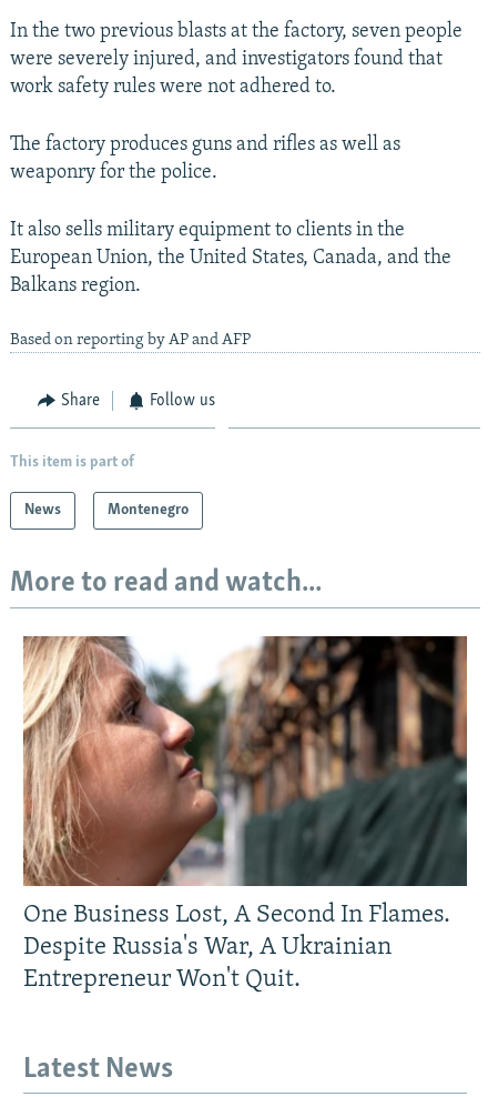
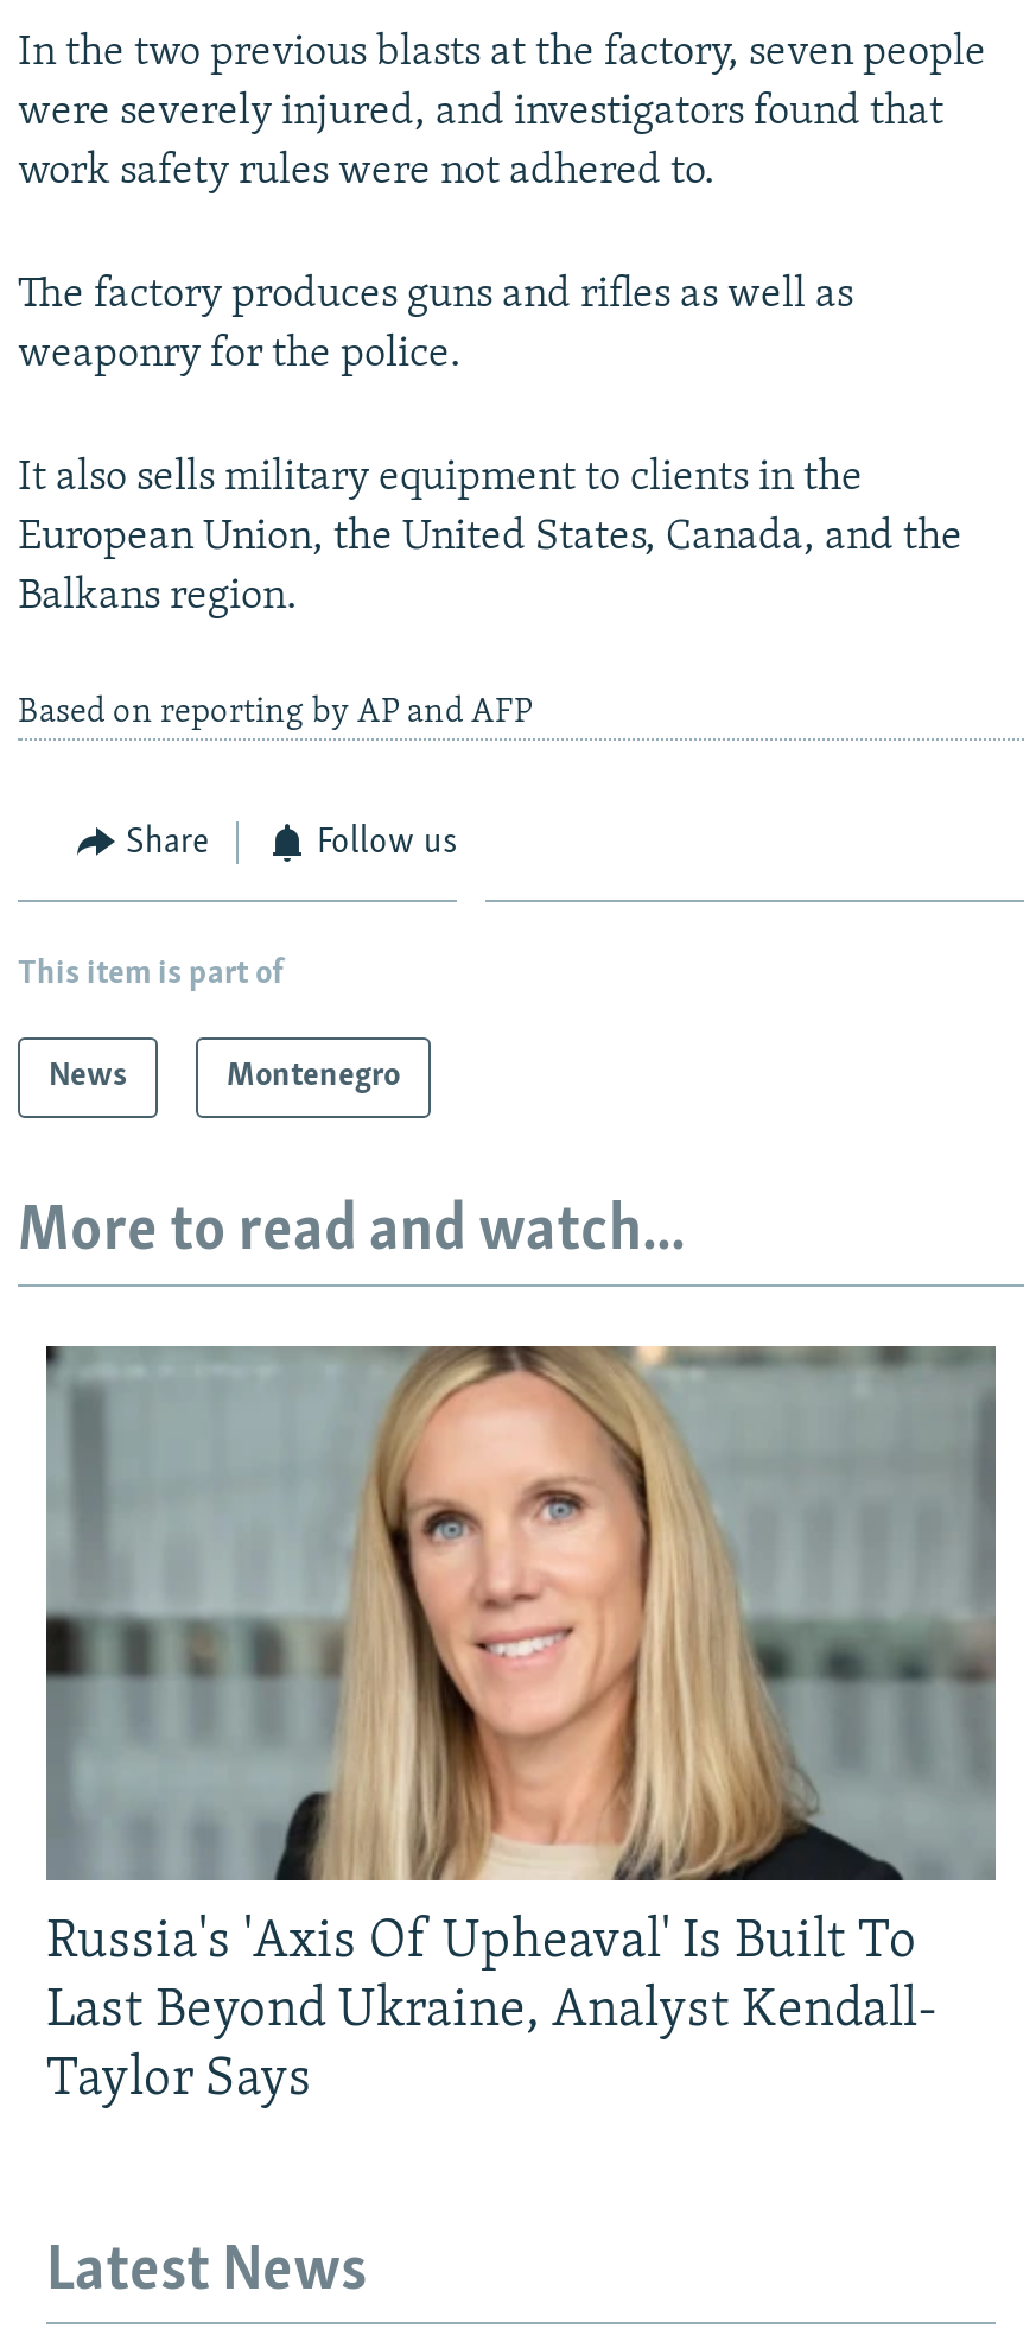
[22,635,467,993] [image] | One Business Lost, A Second In Flames. | Despite Russia's War, A Ukrainian | Entrepreneur Won't Quit. -> [44,1344,998,2108] [image] | Russia's 'Axis Of Upheaval' Is Built To | Last Beyond Ukraine, Analyst Kendall- | Taylor Says

